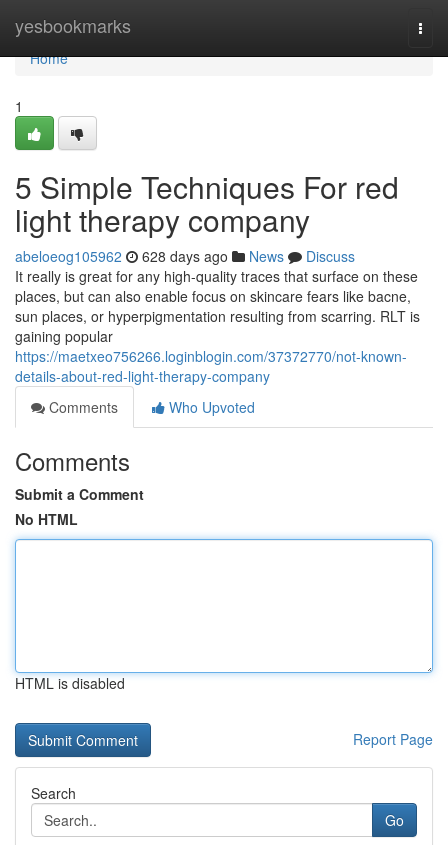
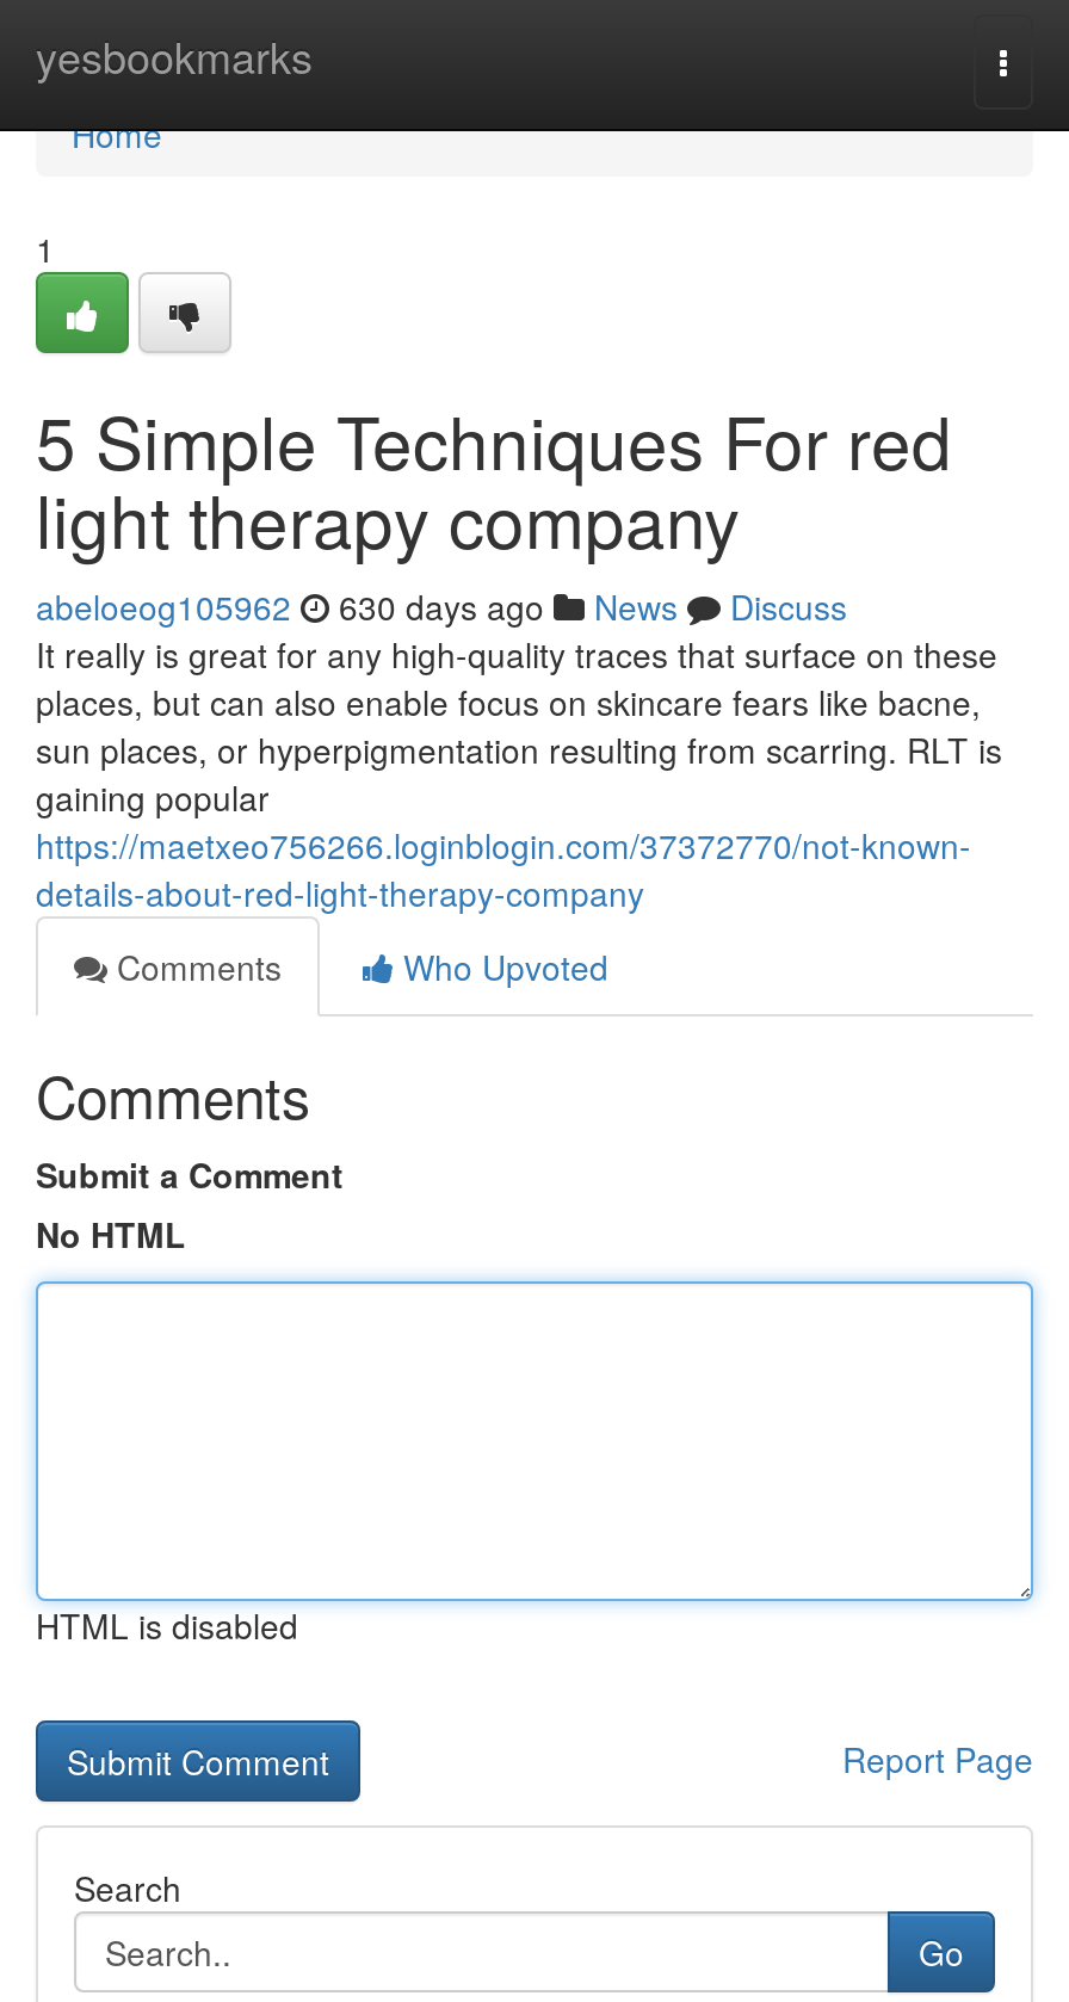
[15,246,355,266] abeloeog105962 628 days ago News Discuss -> [36,582,847,630] abeloeog105962 630 days ago News Discuss

